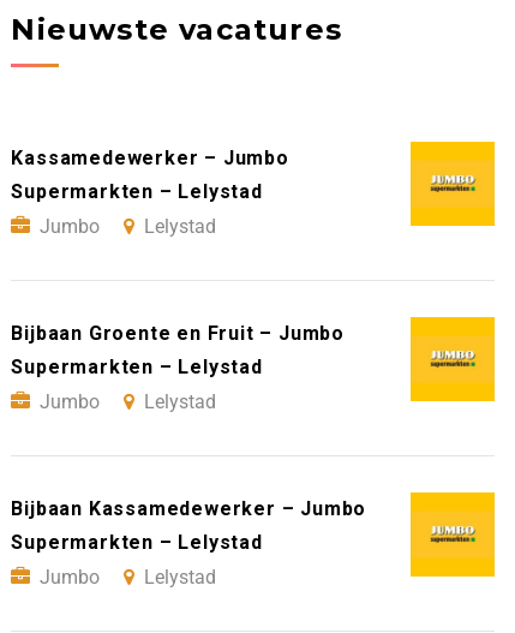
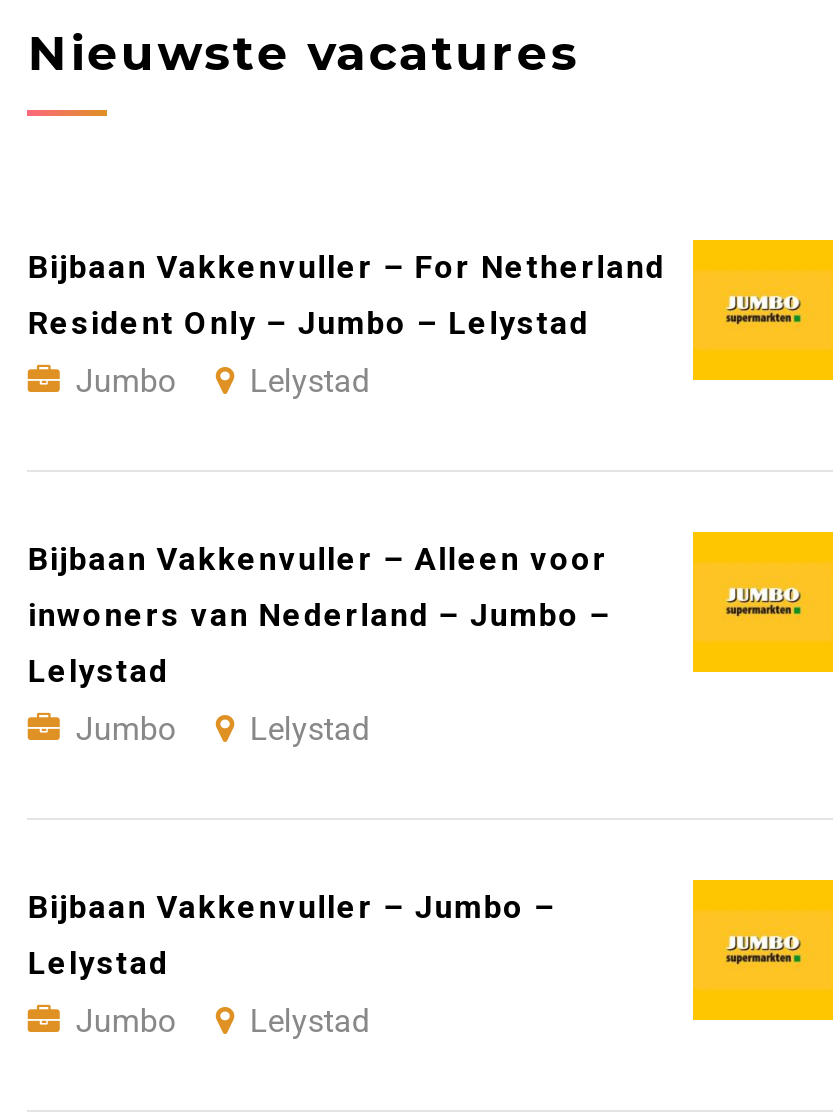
[11,146,289,169] Kassamedewerker – Jumbo -> [28,248,665,286] Bijbaan Vakkenvuller – For Netherland
[11,180,263,203] Supermarkten – Lelystad -> [28,304,589,342] Resident Only – Jumbo – Lelystad
[11,322,345,378] Bijbaan Groente en Fruit – Jumbo | Supermarkten – Lelystad -> [28,540,611,690] Bijbaan Vakkenvuller – Alleen voor | inwoners van Nederland – Jumbo – | Lelystad
[11,497,366,520] Bijbaan Kassamedewerker – Jumbo -> [28,888,556,926] Bijbaan Vakkenvuller – Jumbo –
[11,531,263,553] Supermarkten – Lelystad -> [28,944,169,982] Lelystad

